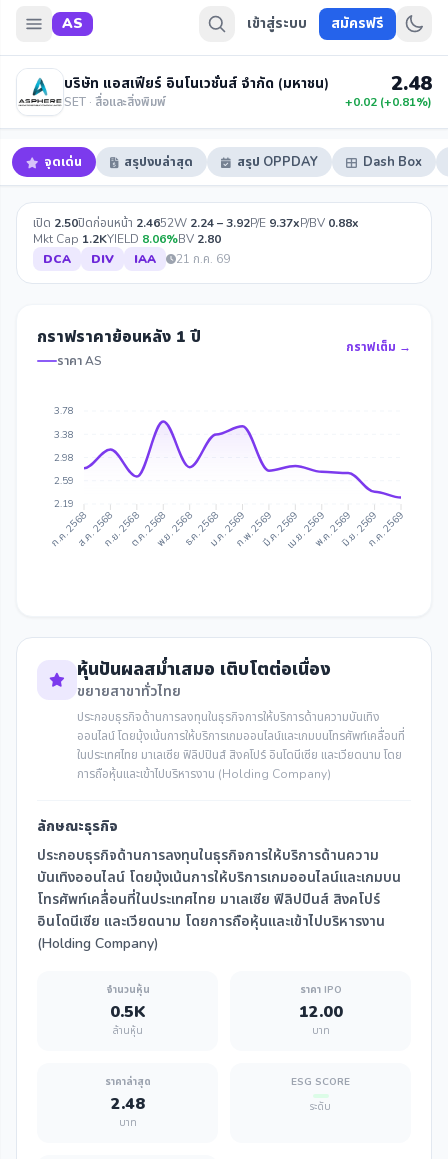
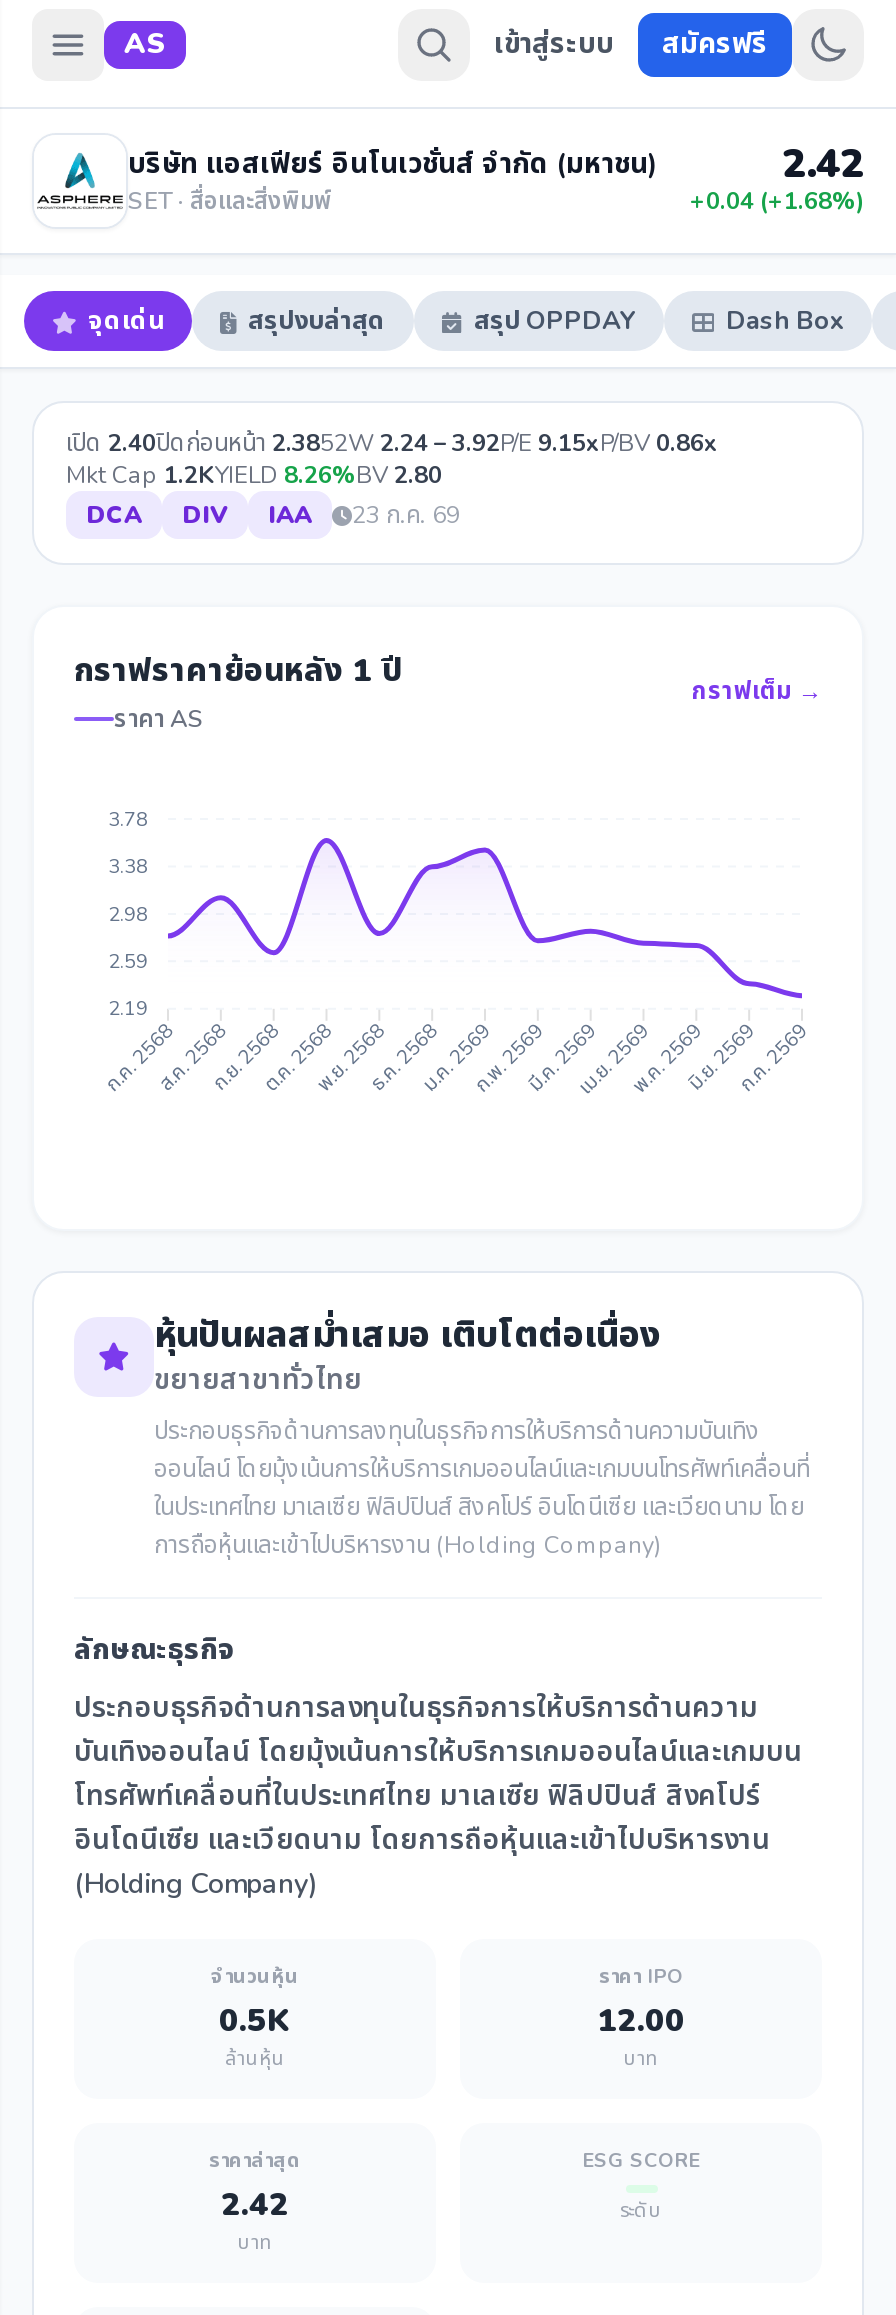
[391,70,432,97] 2.48 -> [782,137,864,191] 2.42
[345,94,432,110] +0.02 (+0.81%) -> [690,185,864,217] +0.04 (+1.68%)
[33,215,359,231] เปิด2.50ปิดก่อนหน้า2.4652W 2.24 – 3.92P/E 9.37xP/BV 0.88x -> [66,427,718,459] เปิด2.40ปิดก่อนหน้า2.3852W 2.24 – 3.92P/E 9.15xP/BV 0.86x
[33,231,221,247] Mkt Cap 1.2KYIELD 8.06%BV 2.80 -> [66,459,442,491] Mkt Cap 1.2KYIELD 8.26%BV 2.80
[43,251,230,267] DCA DIV IAA 21 ก.ค. 69 -> [86,499,460,531] DCA DIV IAA 23 ก.ค. 69
[110,1093,144,1115] 2.48 -> [221,2183,289,2227] 2.42

